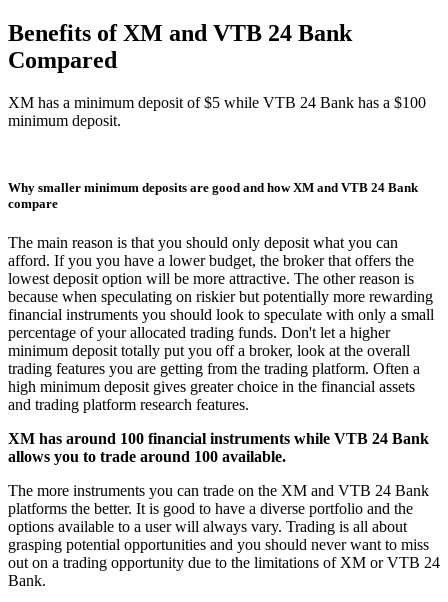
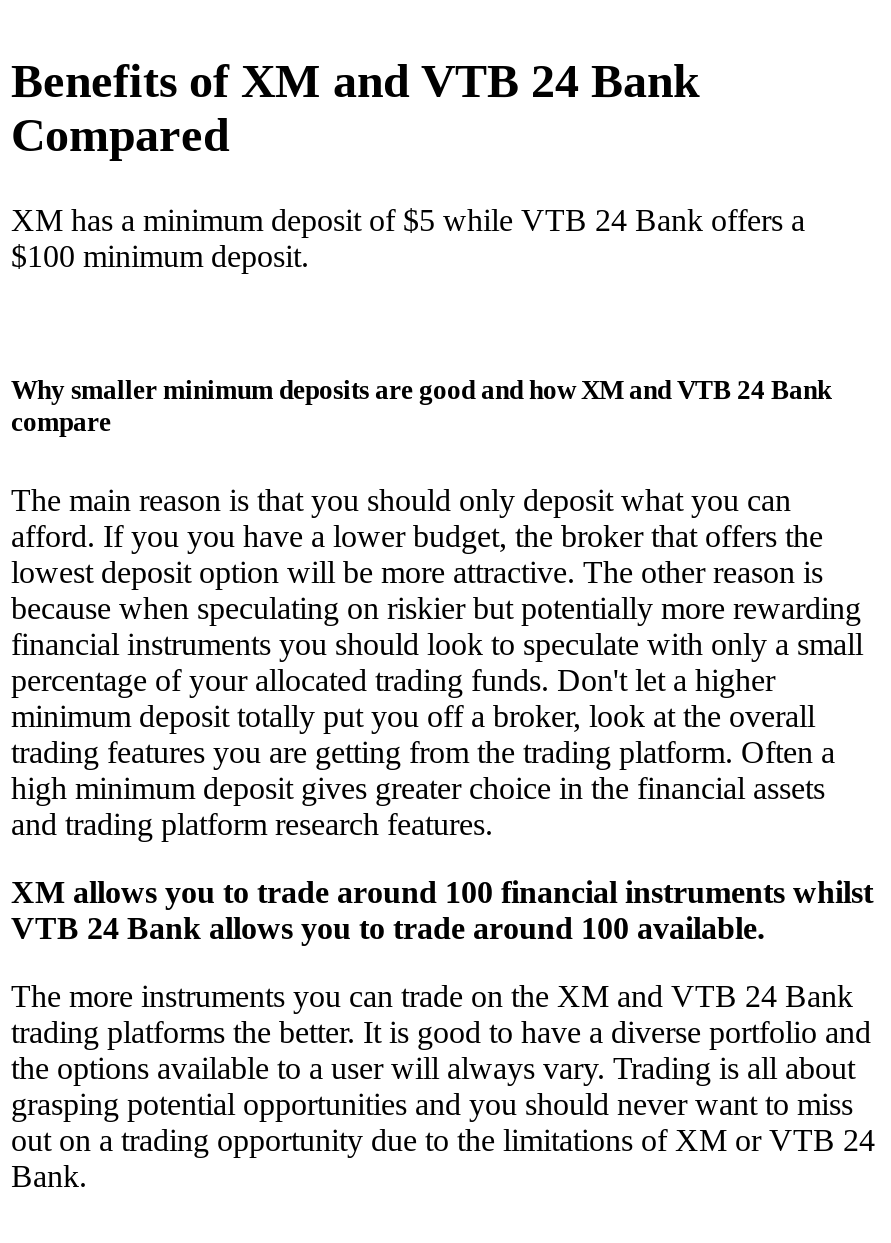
[8,93,426,128] XM has a minimum deposit of $5 while VTB 24 Bank has a $100 | minimum deposit. -> [11,202,805,272] XM has a minimum deposit of $5 while VTB 24 Bank offers a | $100 minimum deposit.
[8,430,429,465] XM has around 100 financial instruments while VTB 24 Bank | allows you to trade around 100 available. -> [11,874,873,944] XM allows you to trade around 100 financial instruments whilst | VTB 24 Bank allows you to trade around 100 available.
[8,500,413,535] platforms the better. It is good to have a diverse portfolio and the | options available to a user will always vary. Trading is all about -> [11,1014,871,1084] trading platforms the better. It is good to have a diverse portfolio and | the options available to a user will always vary. Trading is all about

